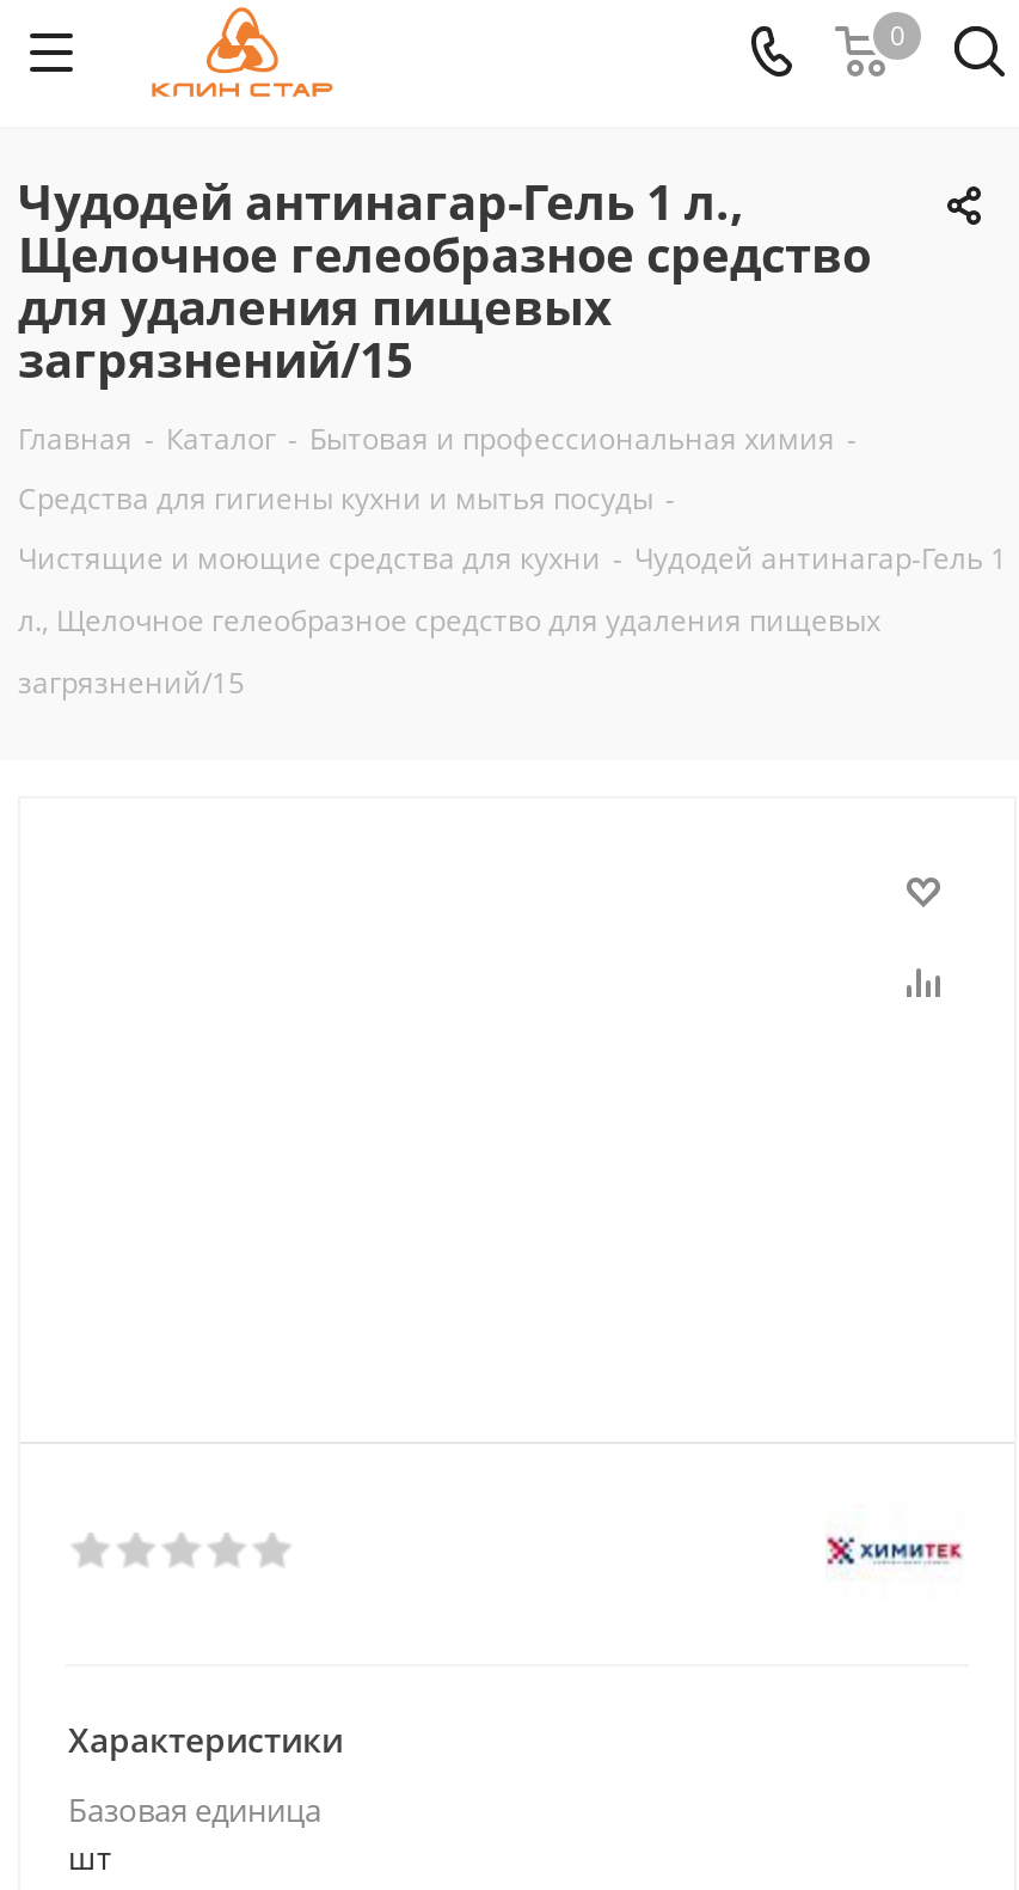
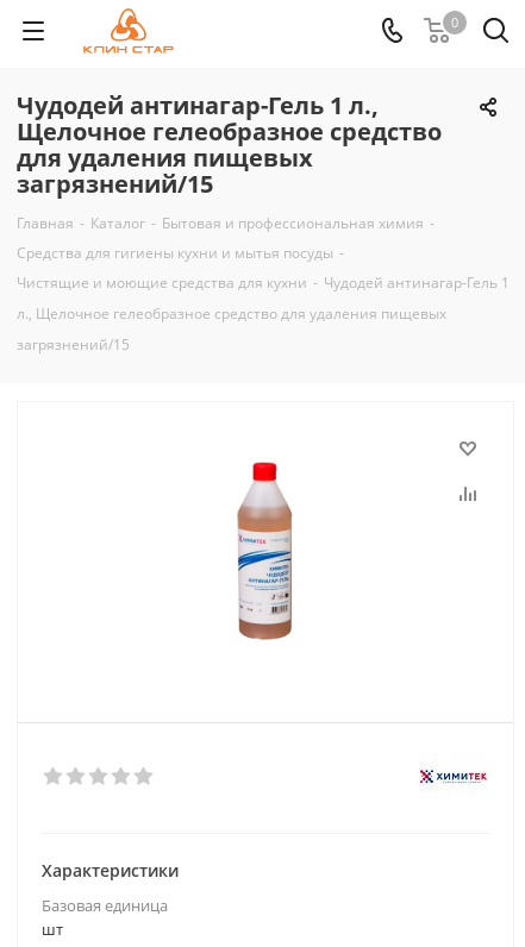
none -> [236,460,293,641] [image]

